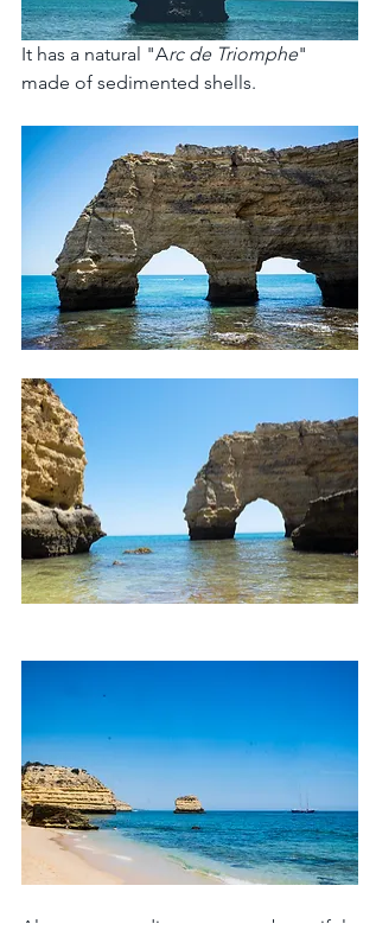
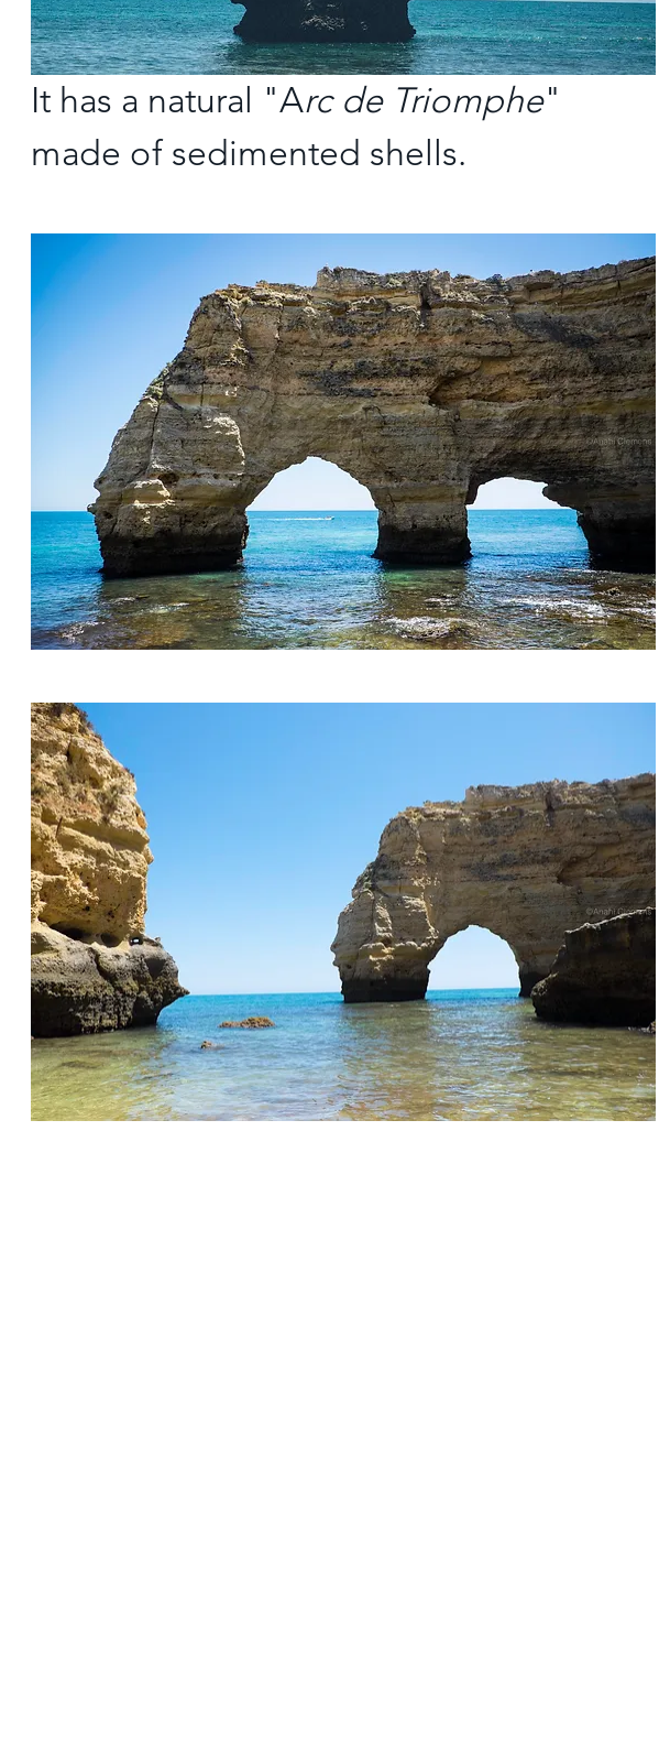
[20,660,359,886] [image] -> none

